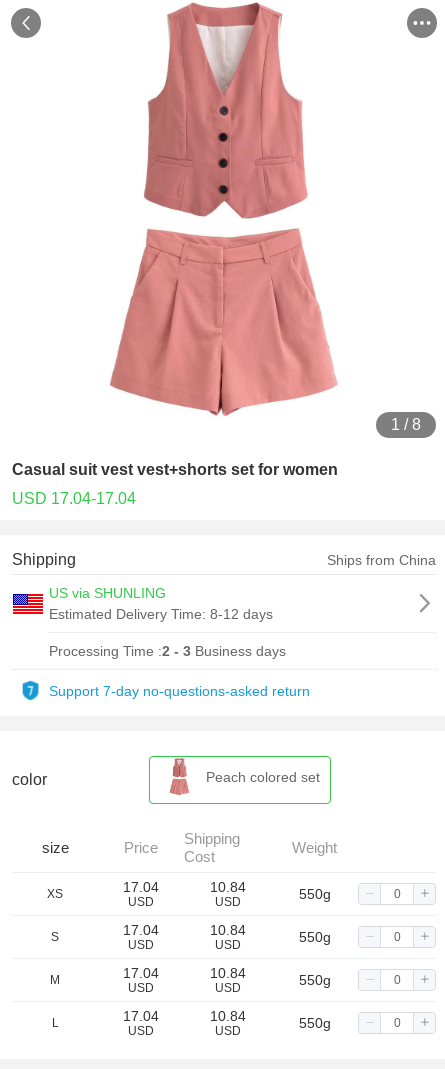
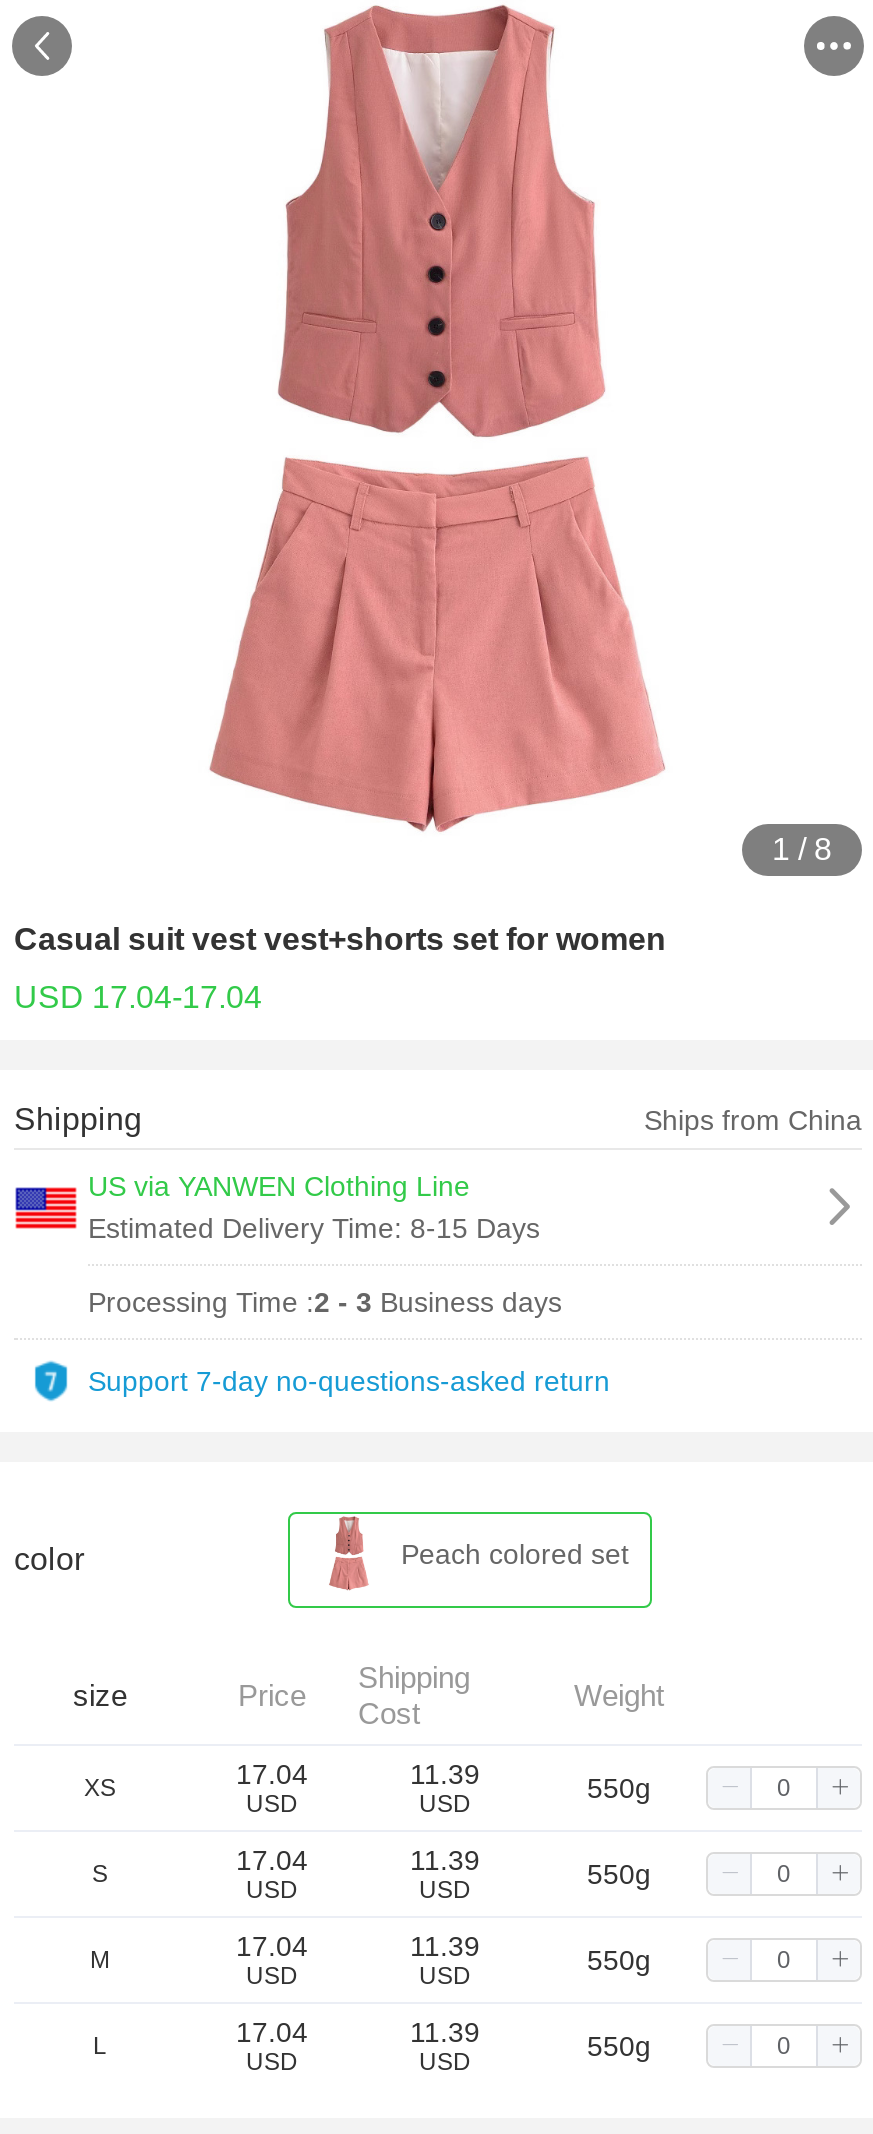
[49,585,273,622] US via SHUNLING | Estimated Delivery Time: 8-12 days -> [88,1170,540,1244] US via YANWEN Clothing Line | Estimated Delivery Time: 8-15 Days
[209,879,245,895] 10.84 -> [410,1758,480,1790] 11.39
[209,922,245,938] 10.84 -> [410,1844,480,1876] 11.39
[209,965,245,981] 10.84 -> [410,1930,480,1962] 11.39
[209,1008,245,1024] 10.84 -> [410,2016,480,2048] 11.39

